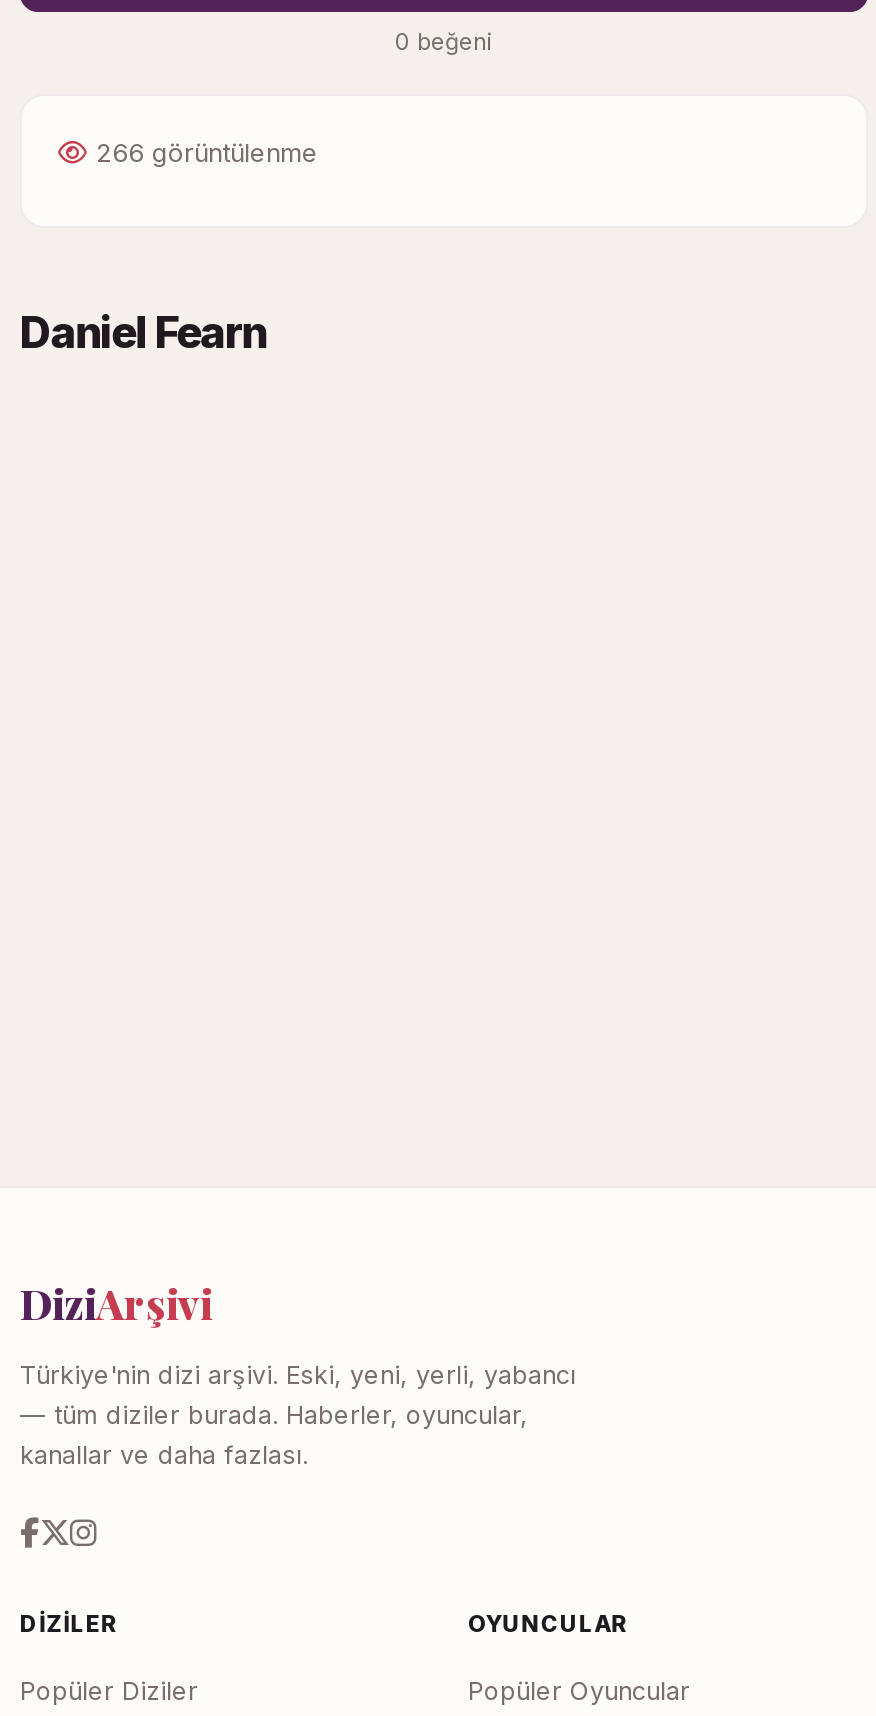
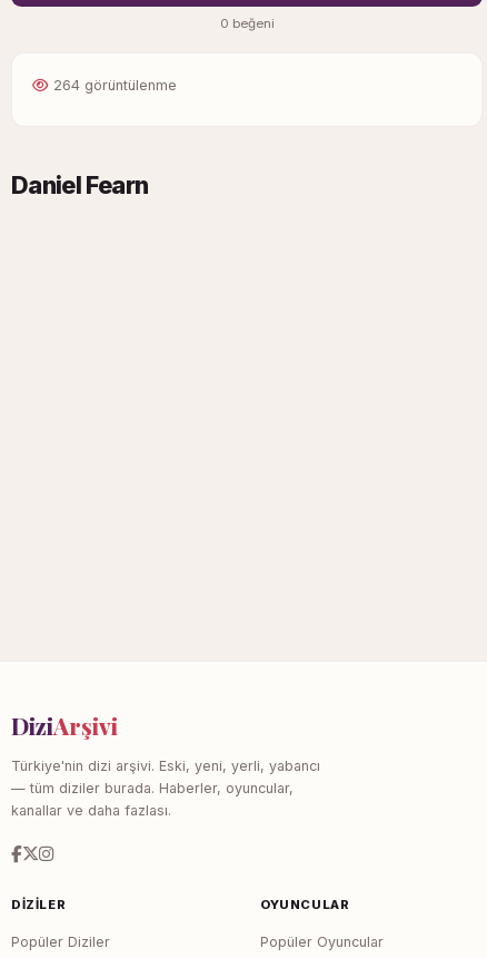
[96,138,318,168] 266 görüntülenme -> [53,77,177,93] 264 görüntülenme

